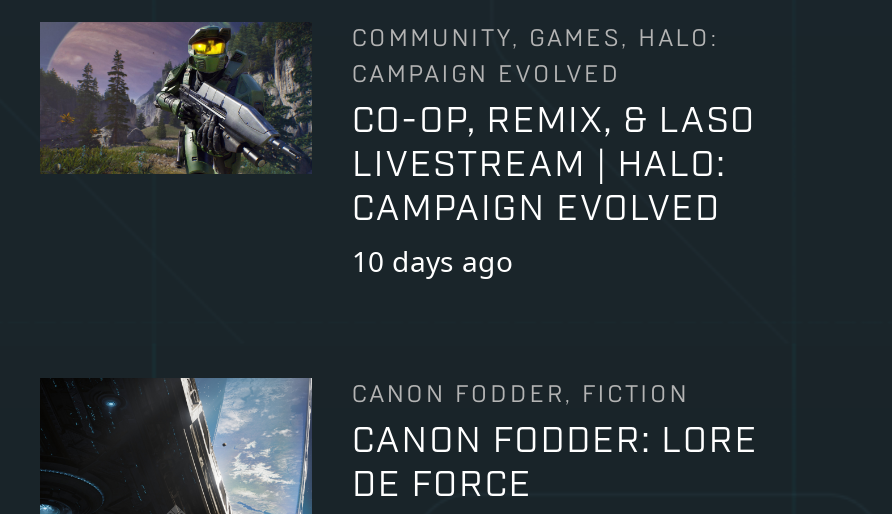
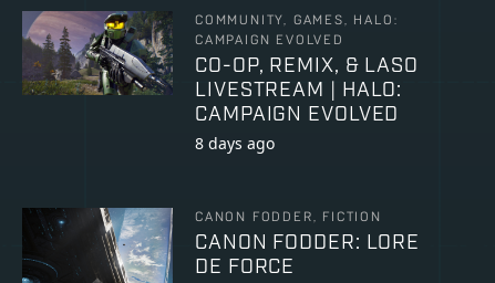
[352,242,512,280] 10 days ago -> [195,132,275,153] 8 days ago

